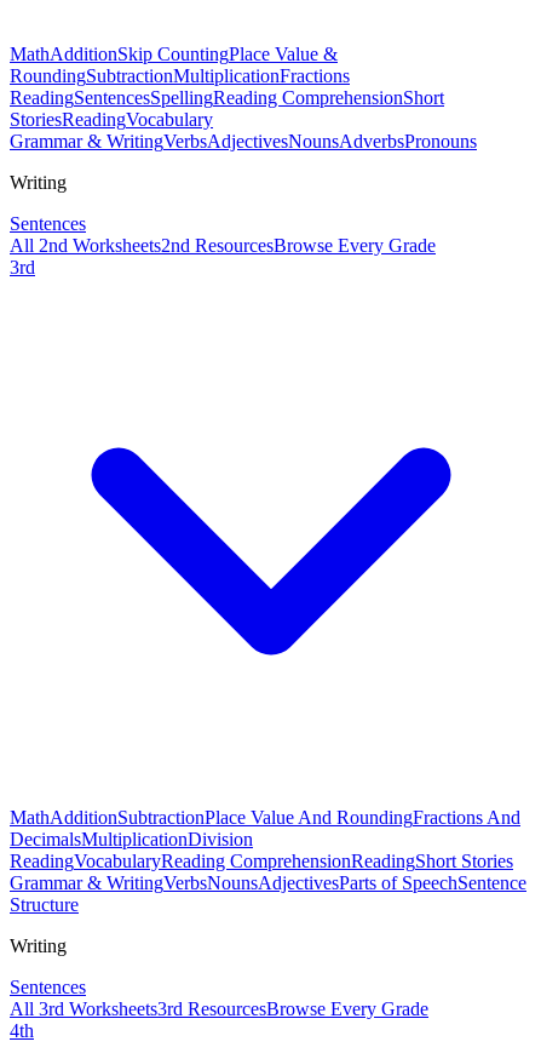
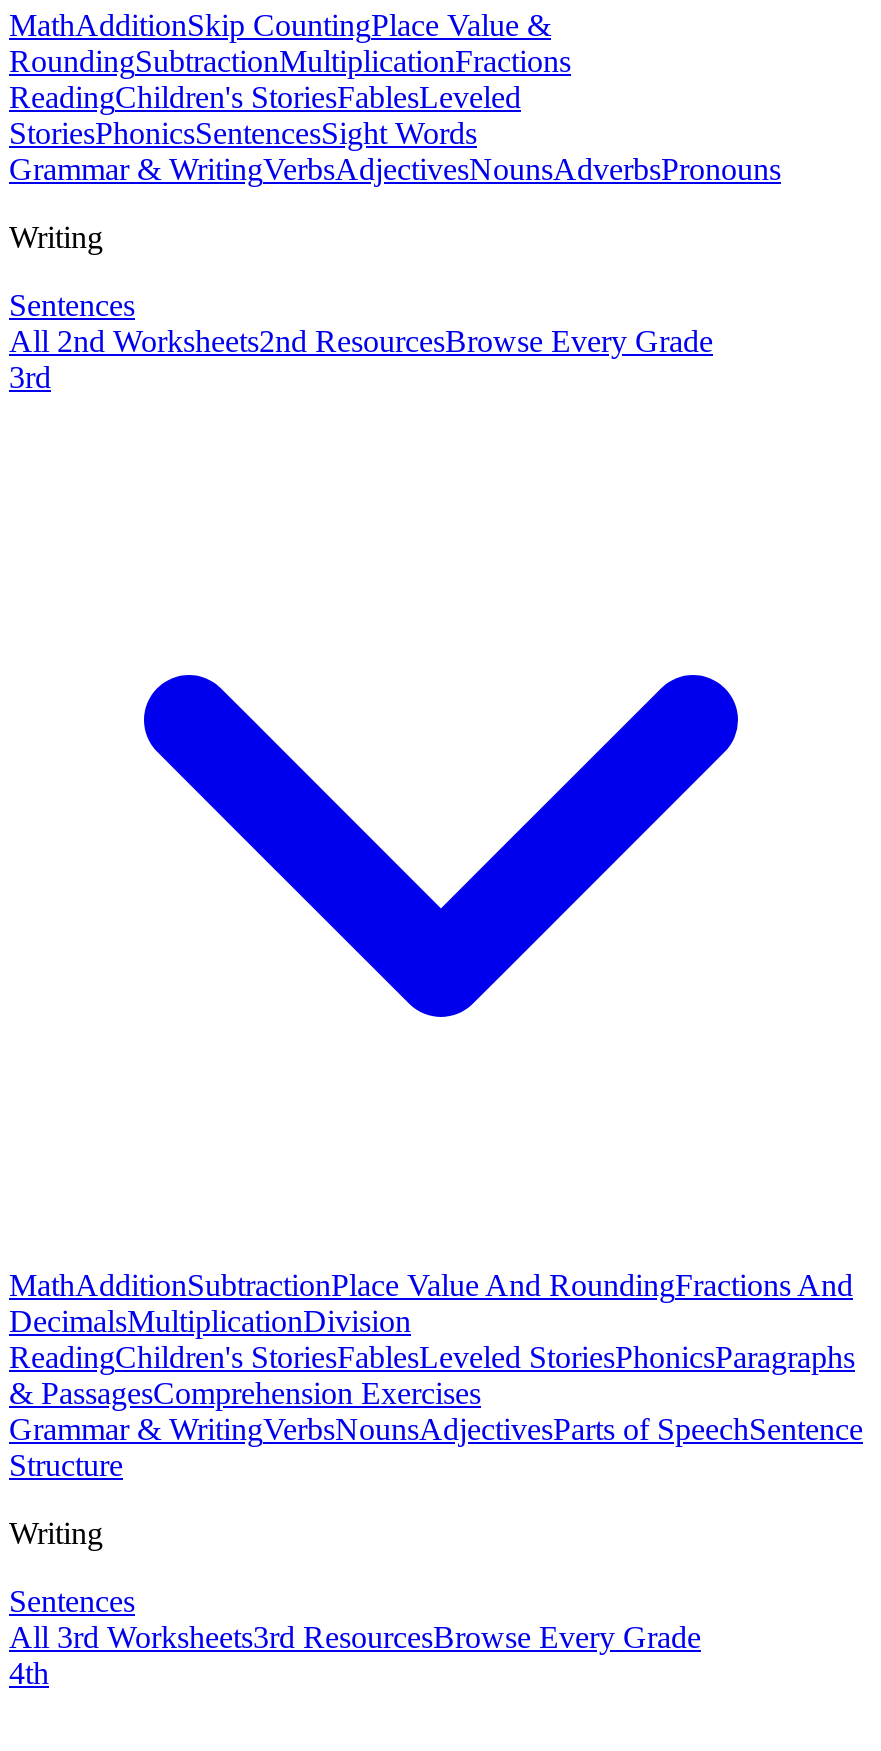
[10,87,444,130] ReadingSentencesSpellingReading ComprehensionShort | StoriesReadingVocabulary -> [9,80,521,150] ReadingChildren's StoriesFablesLeveled | StoriesPhonicsSentencesSight Words
[10,851,513,871] ReadingVocabularyReading ComprehensionReadingShort Stories -> [9,1340,855,1410] ReadingChildren's StoriesFablesLeveled StoriesPhonicsParagraphs | & PassagesComprehension Exercises

